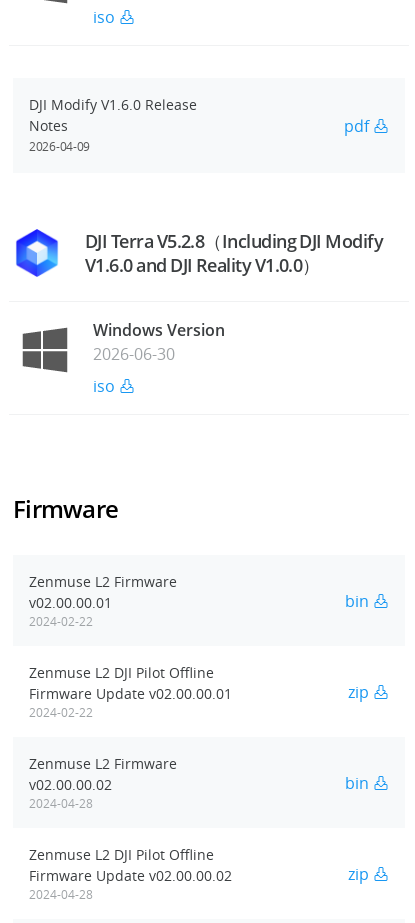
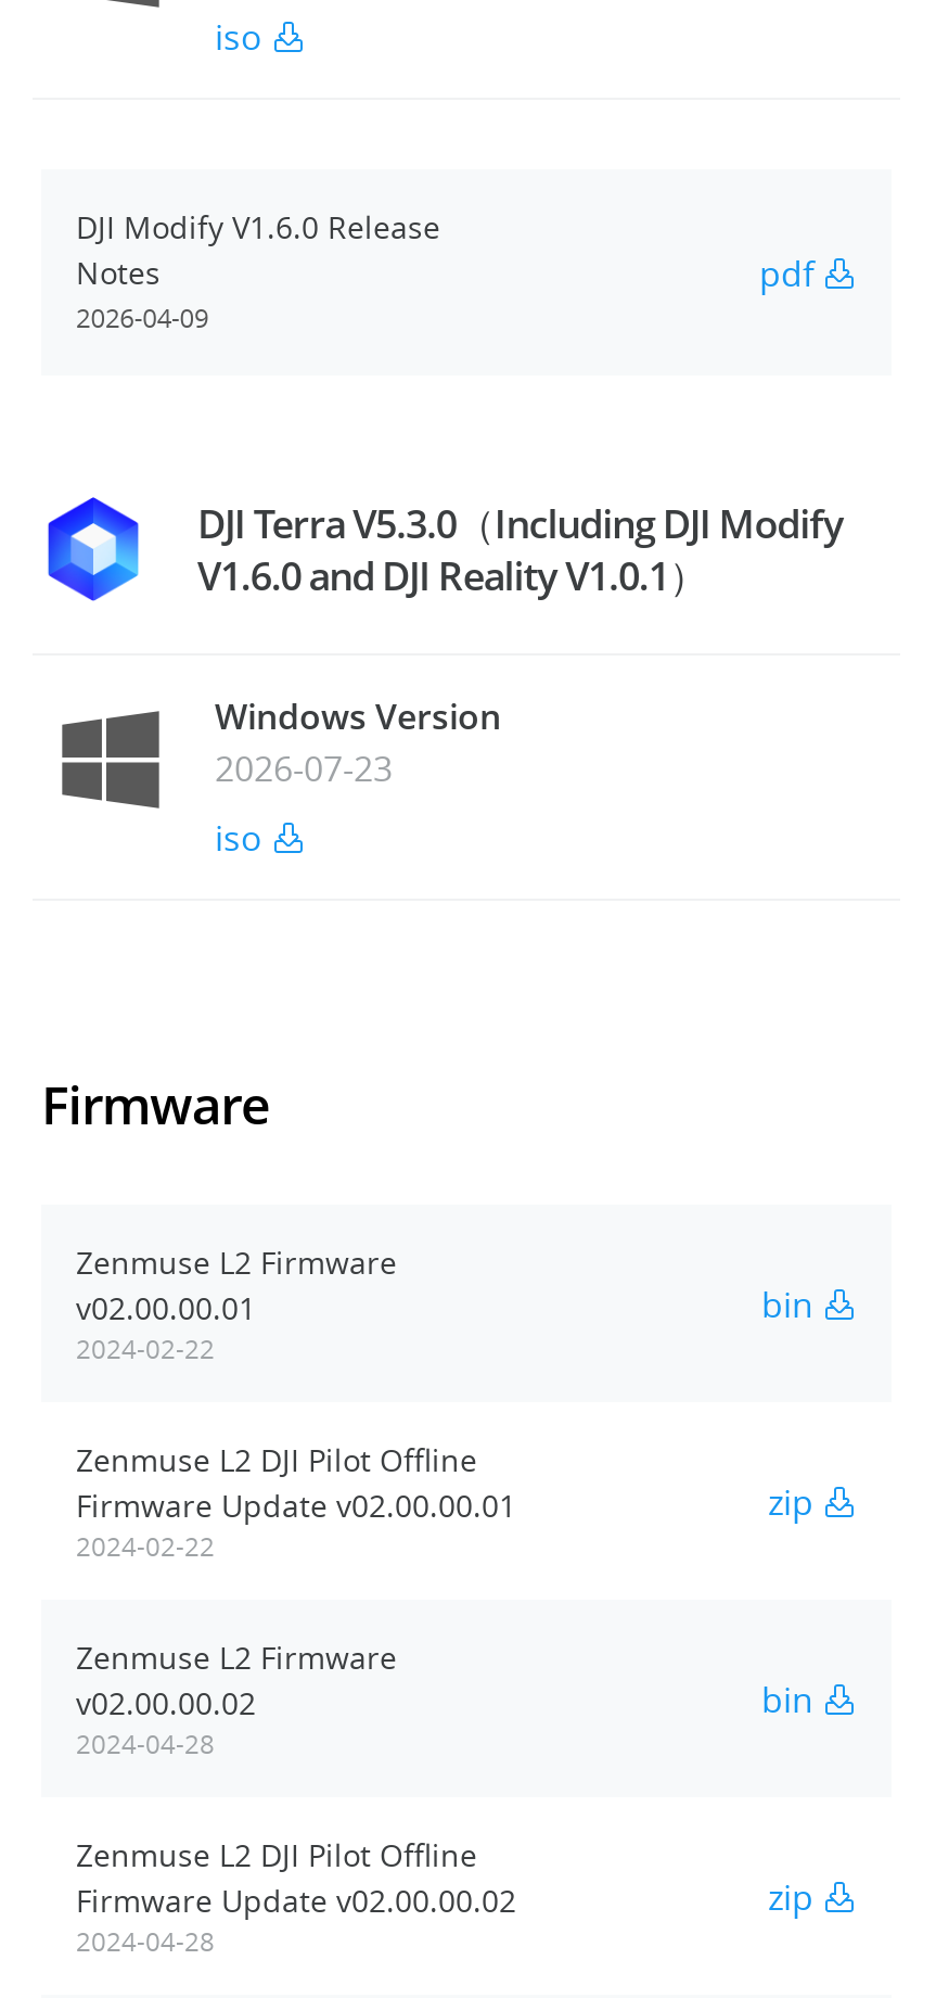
[85,229,383,253] DJI Terra V5.2.8（Including DJI Modify -> [197,497,844,549] DJI Terra V5.3.0（Including DJI Modify
[85,253,320,277] V1.6.0 and DJI Reality V1.0.0） -> [197,549,707,601] V1.6.0 and DJI Reality V1.0.1）
[93,343,175,365] 2026-06-30 -> [215,745,393,792] 2026-07-23

